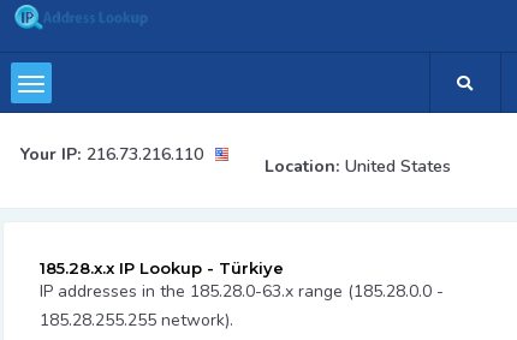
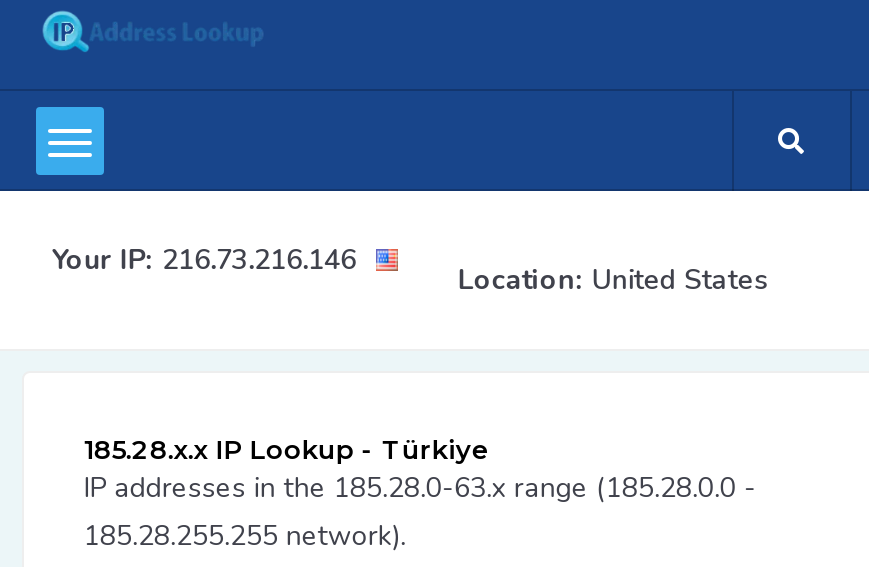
[20,143,203,166] Your IP: 216.73.216.110 -> [52,241,356,279] Your IP: 216.73.216.146

